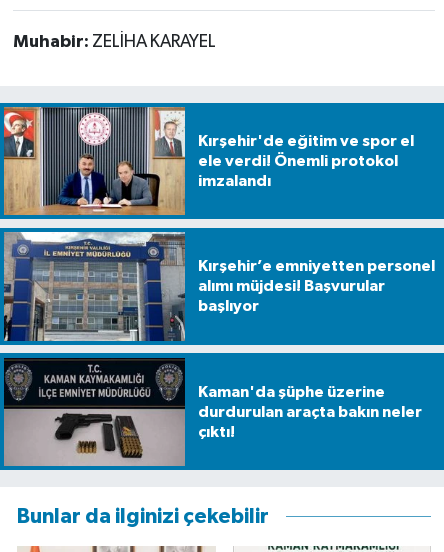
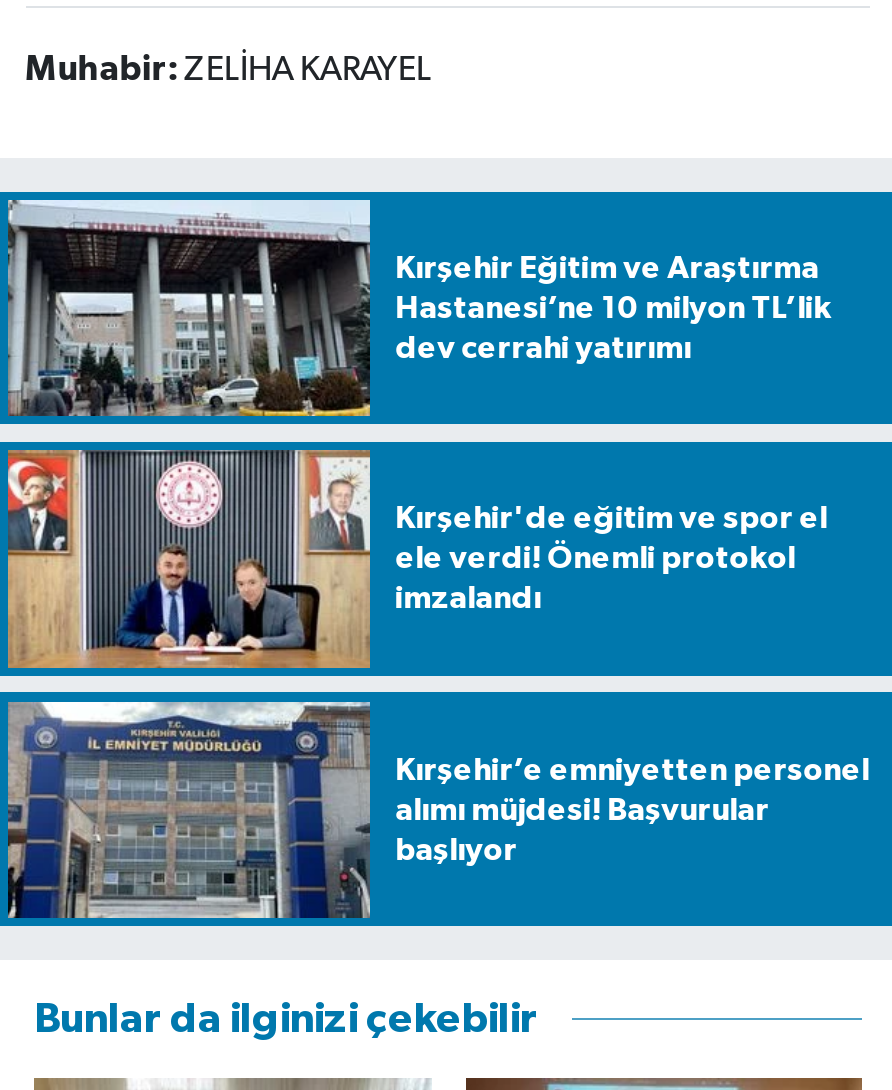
none -> [6,198,831,418] [image] | Kırşehir Eğitim ve Araştırma | Hastanesi’ne 10 milyon TL’lik | dev cerrahi yatırımı
moved [0,106,435,314] -> [0,448,869,866]: [image] | Kırşehir'de eğitim ve spor el | ele verdi! Önemli protokol | imzalandı | Kırşehir’e emniyetten personel | alımı müjdesi! Başvurular | başlıyor
[3,357,422,467] [image] | Kaman'da şüphe üzerine | durdurulan araçta bakın neler | çıktı! -> none

